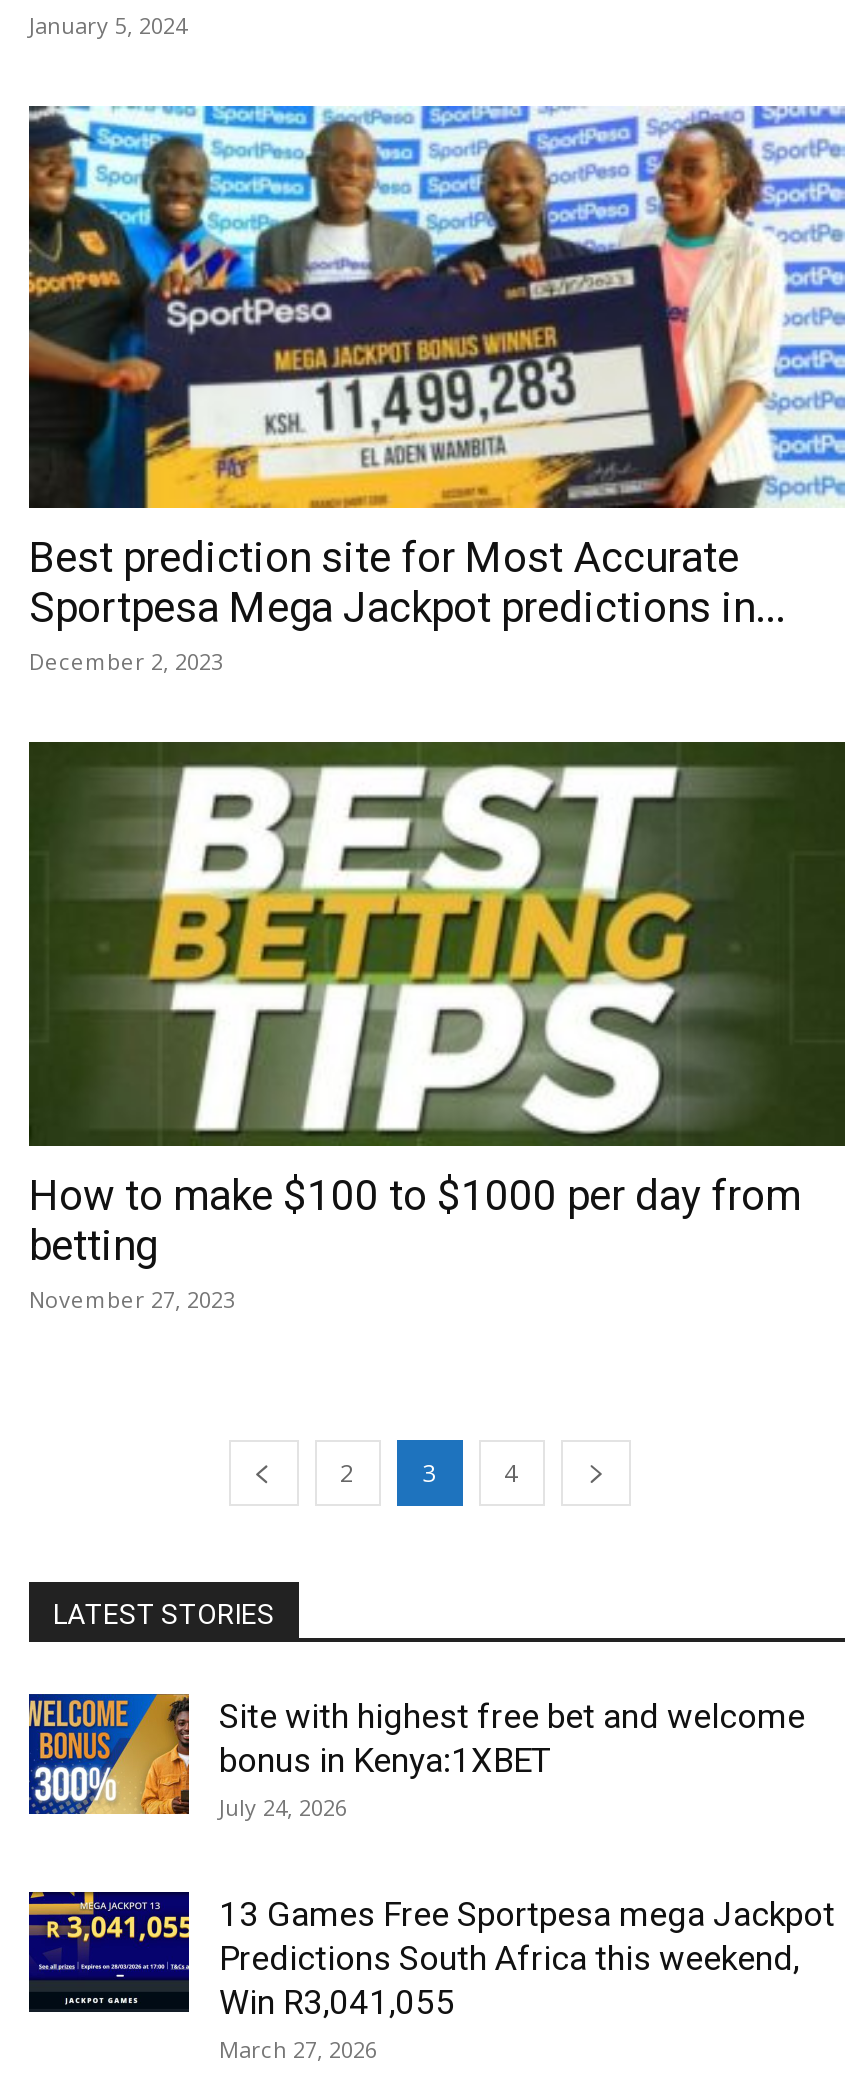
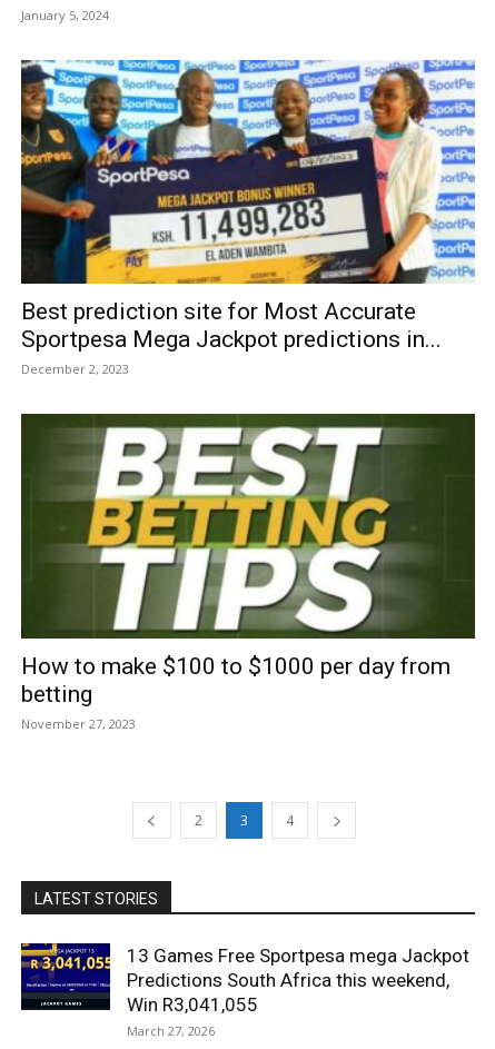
[27,1692,805,1822] [image] | Site with highest free bet and welcome | bonus in Kenya:1XBET | July 24, 2026 -> none

